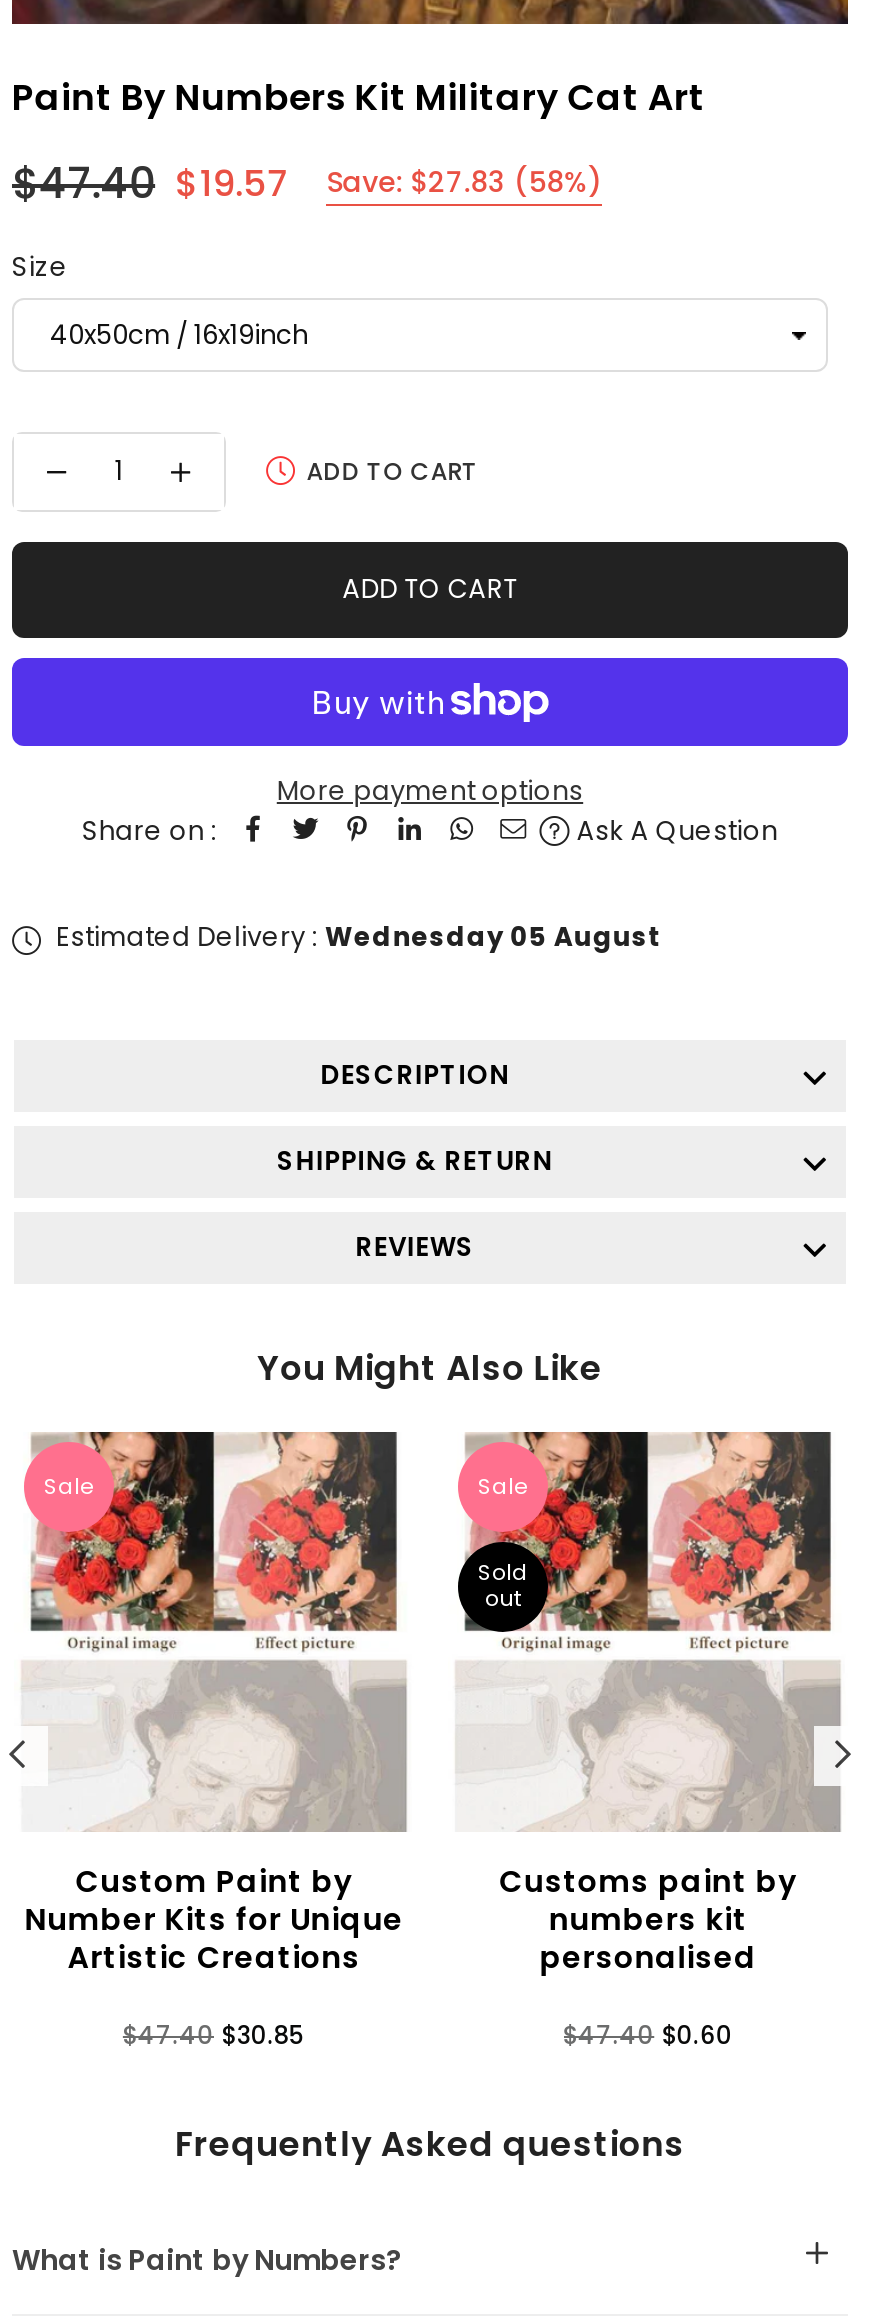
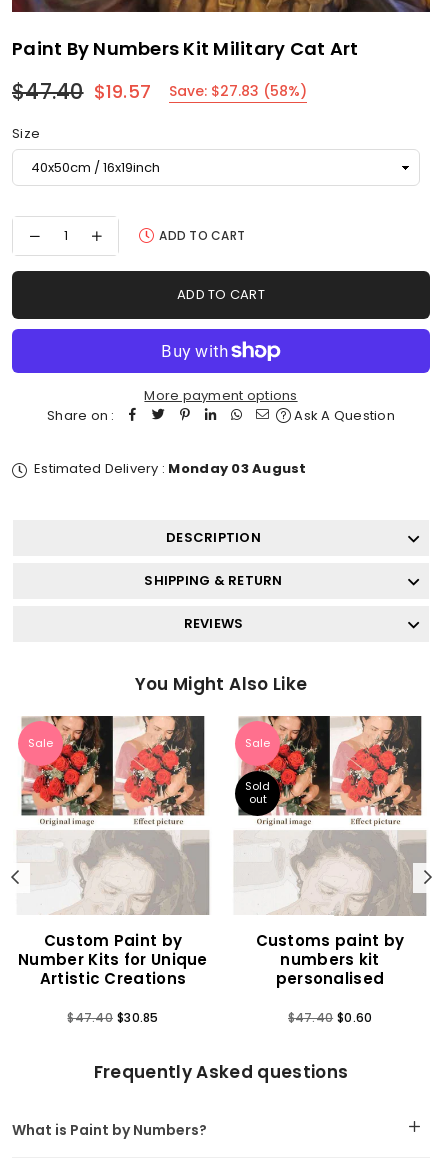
[56,917,663,955] Estimated Delivery : Wednesday 05 August -> [34,458,307,477] Estimated Delivery : Monday 03 August

